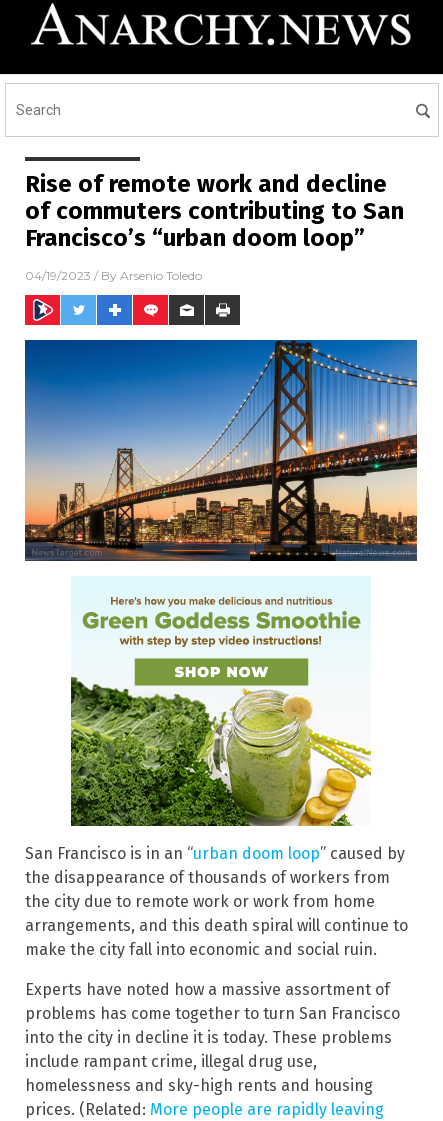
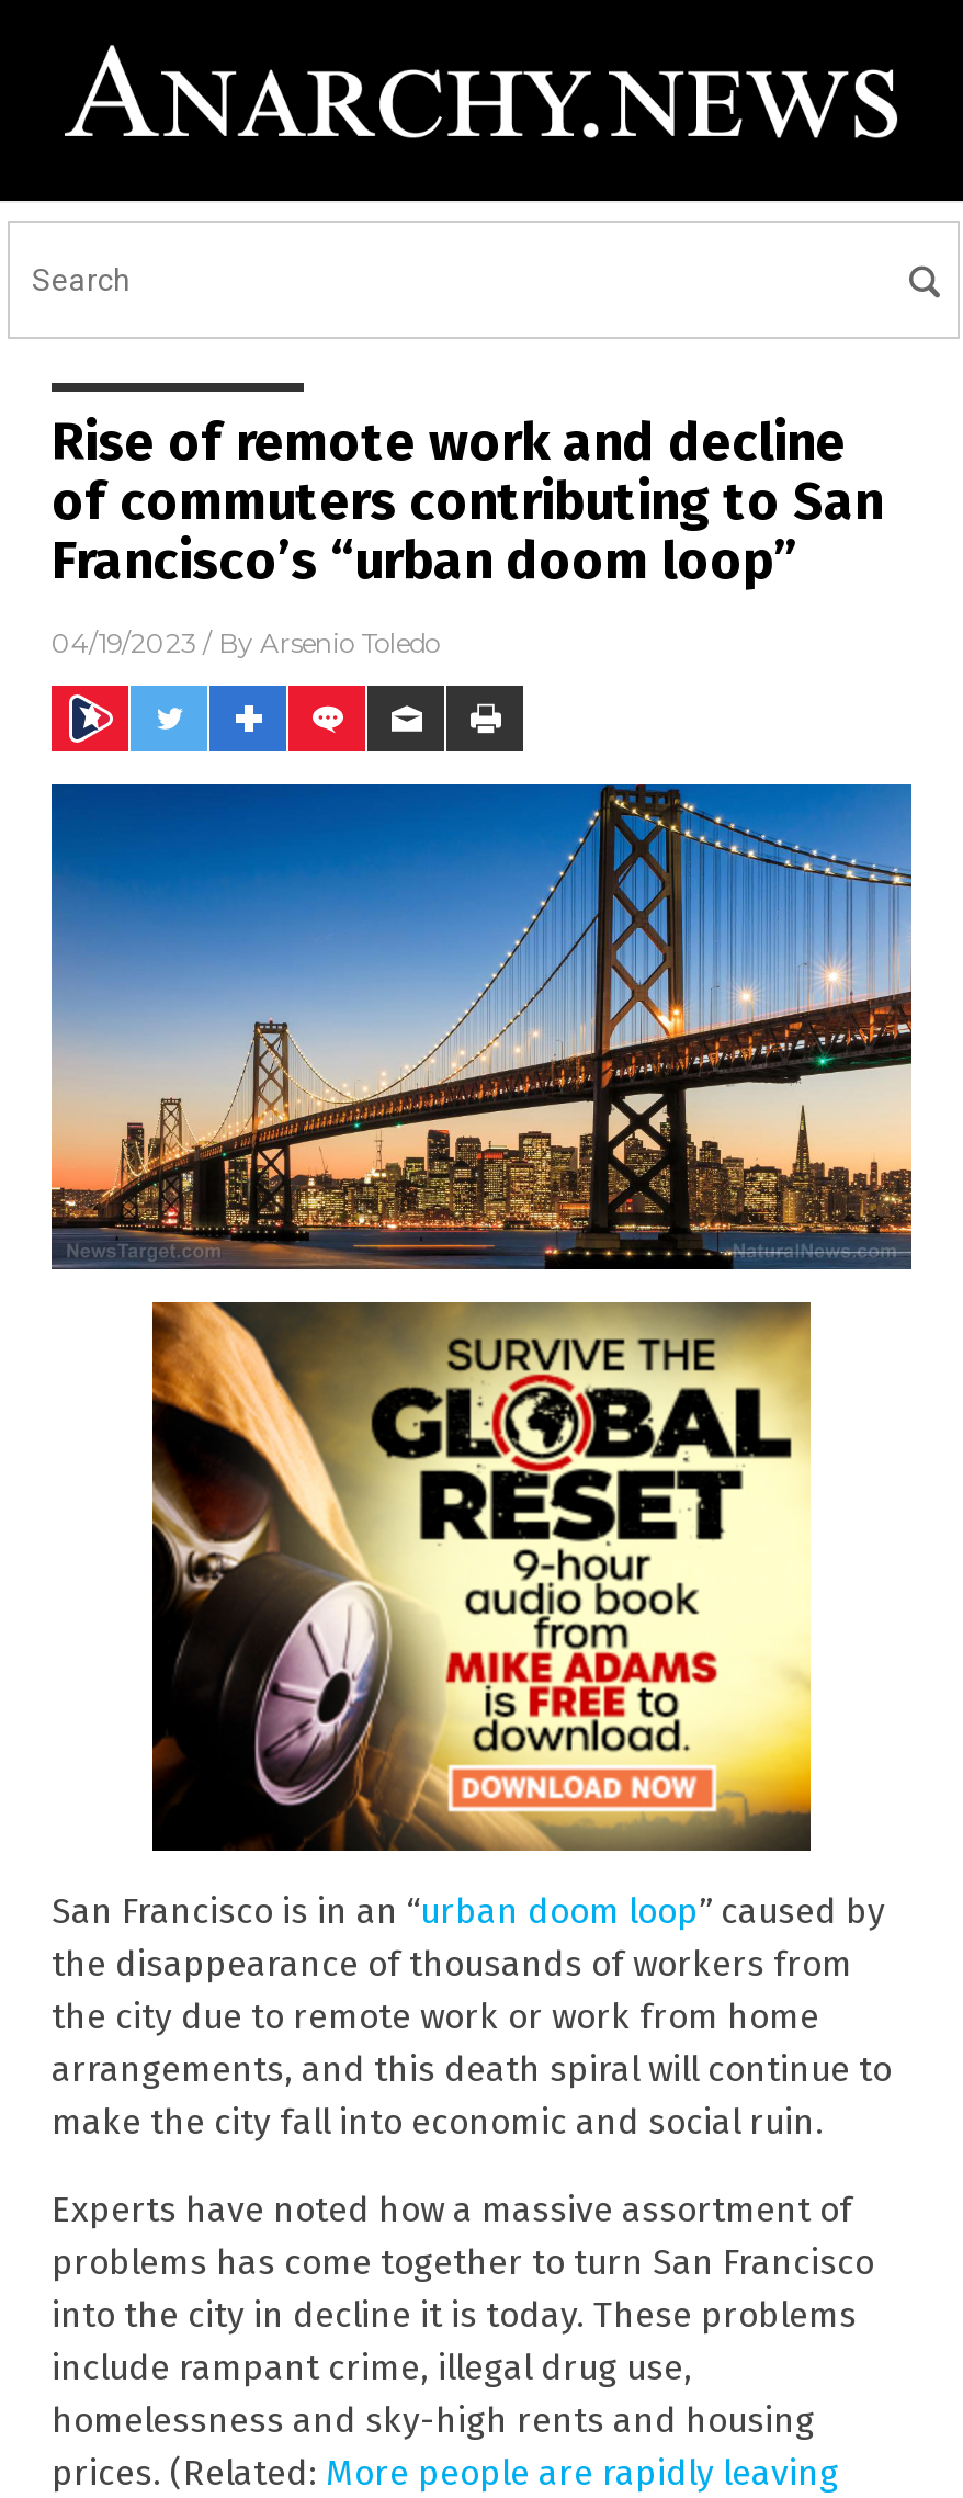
[70,576,371,827] [image] -> [150,1300,813,1853] [image]

